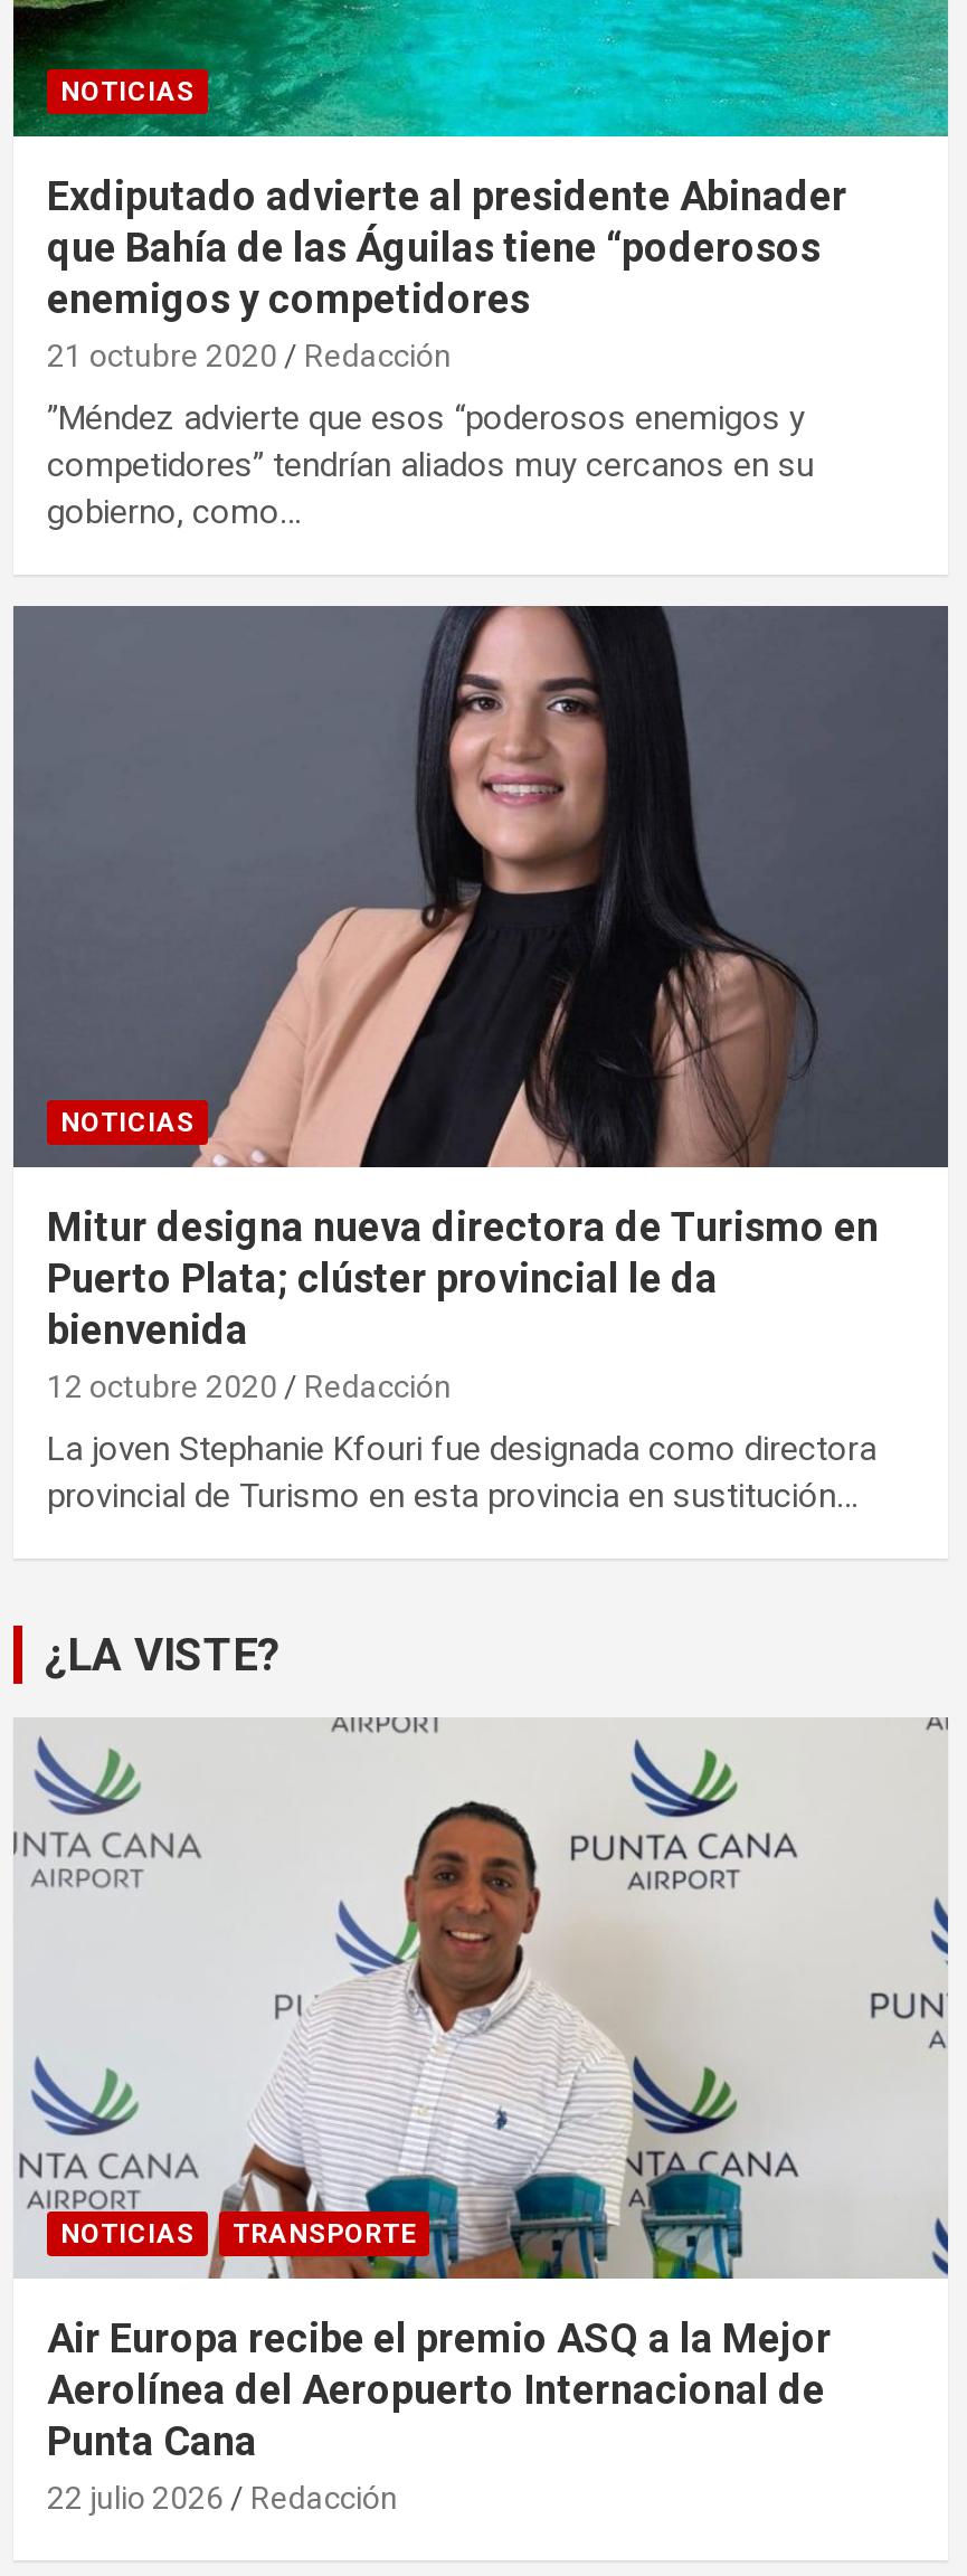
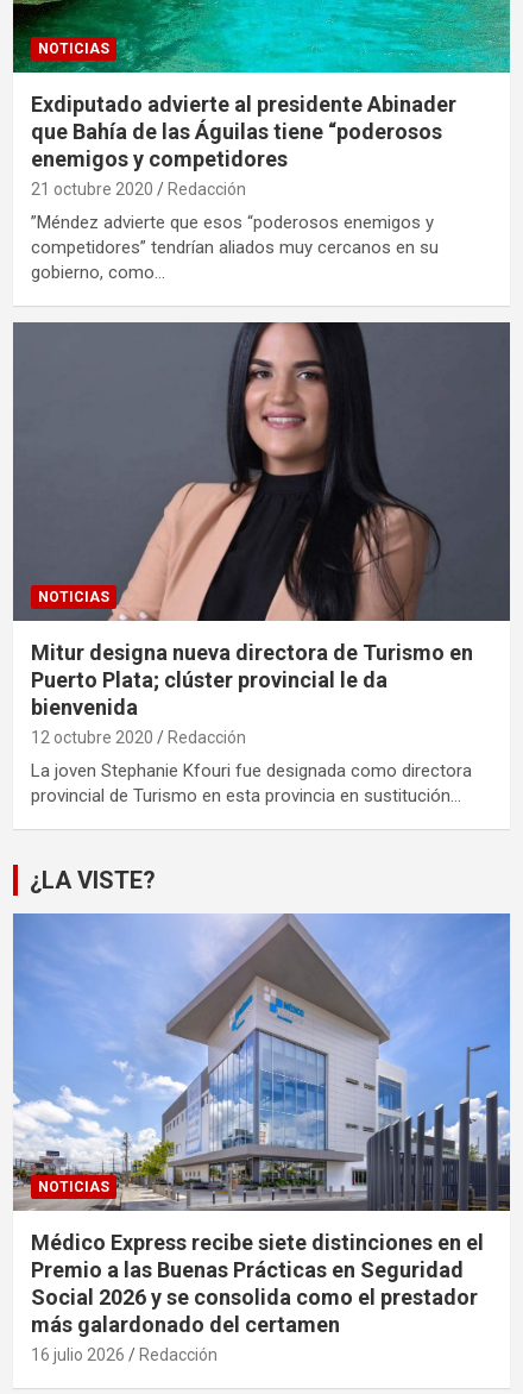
[13,1717,950,2515] [image] | TRANSPORTE | Air Europa recibe el premio ASQ a la Mejor | Aerolínea del Aeropuerto Internacional de | Punta Cana | 22 julio 2026 -> [12,913,511,1365] [image] | Médico Express recibe siete distinciones en el | Premio a las Buenas Prácticas en Seguridad | Social 2026 y se consolida como el prestador | más galardonado del certamen | 16 julio 2026

